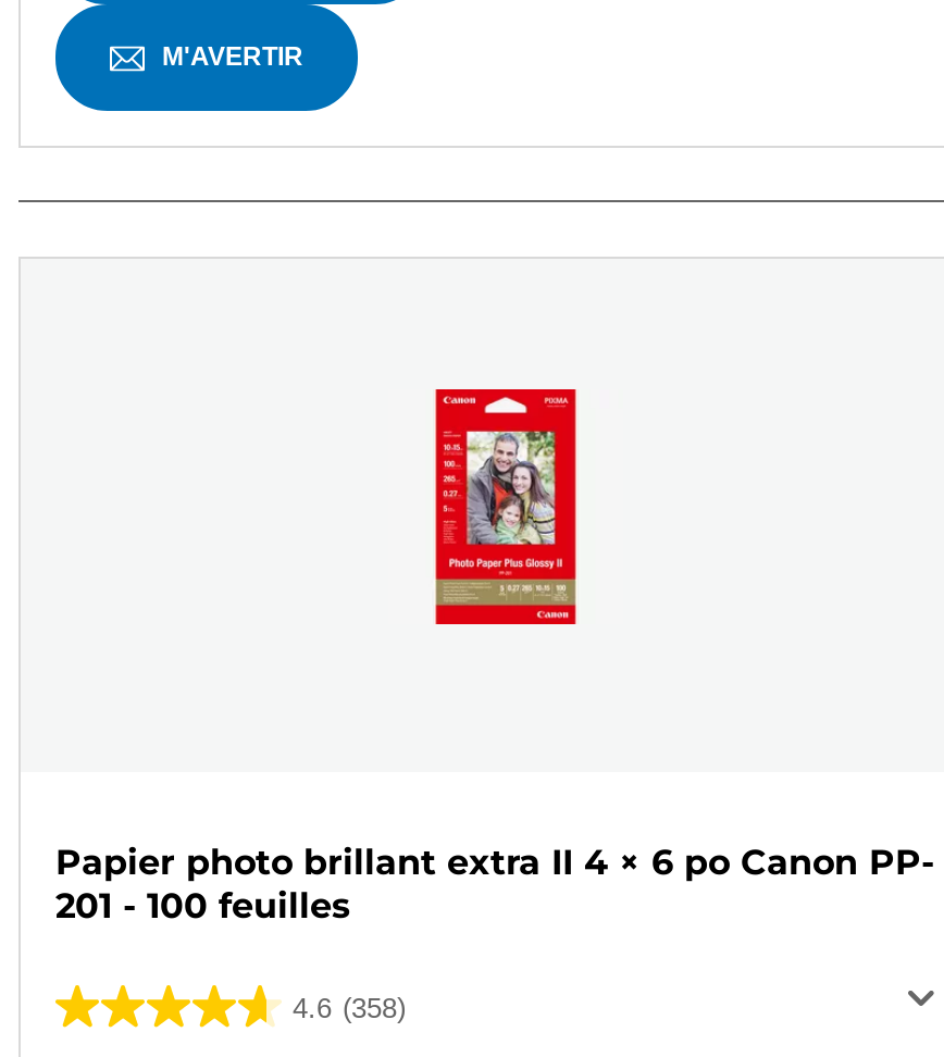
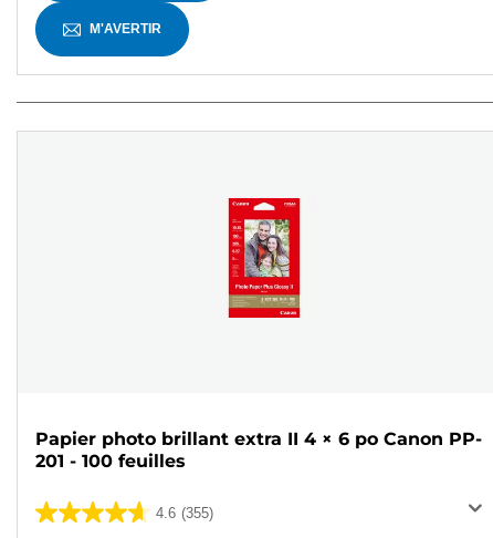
[293,992,406,1024] 4.6 (358) -> [156,505,213,521] 4.6 (355)

